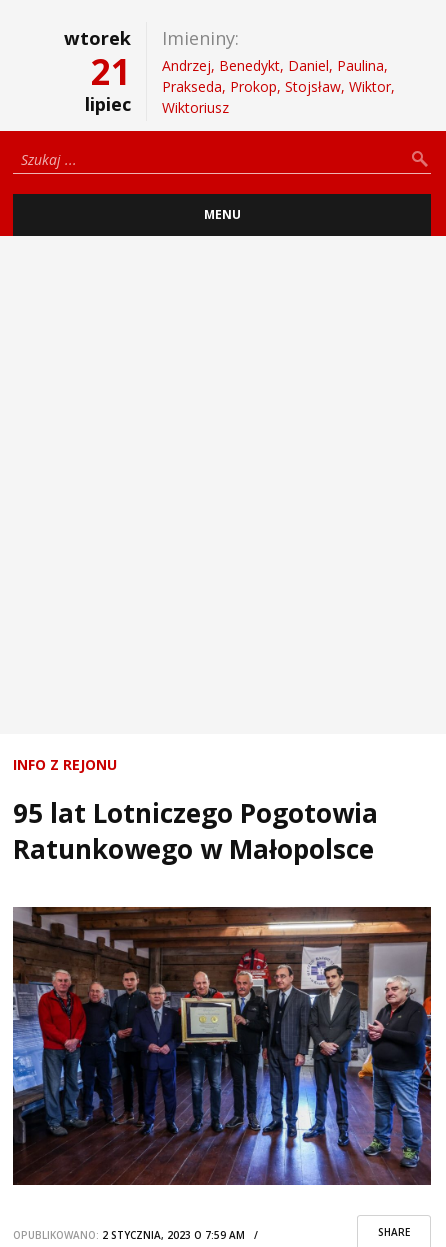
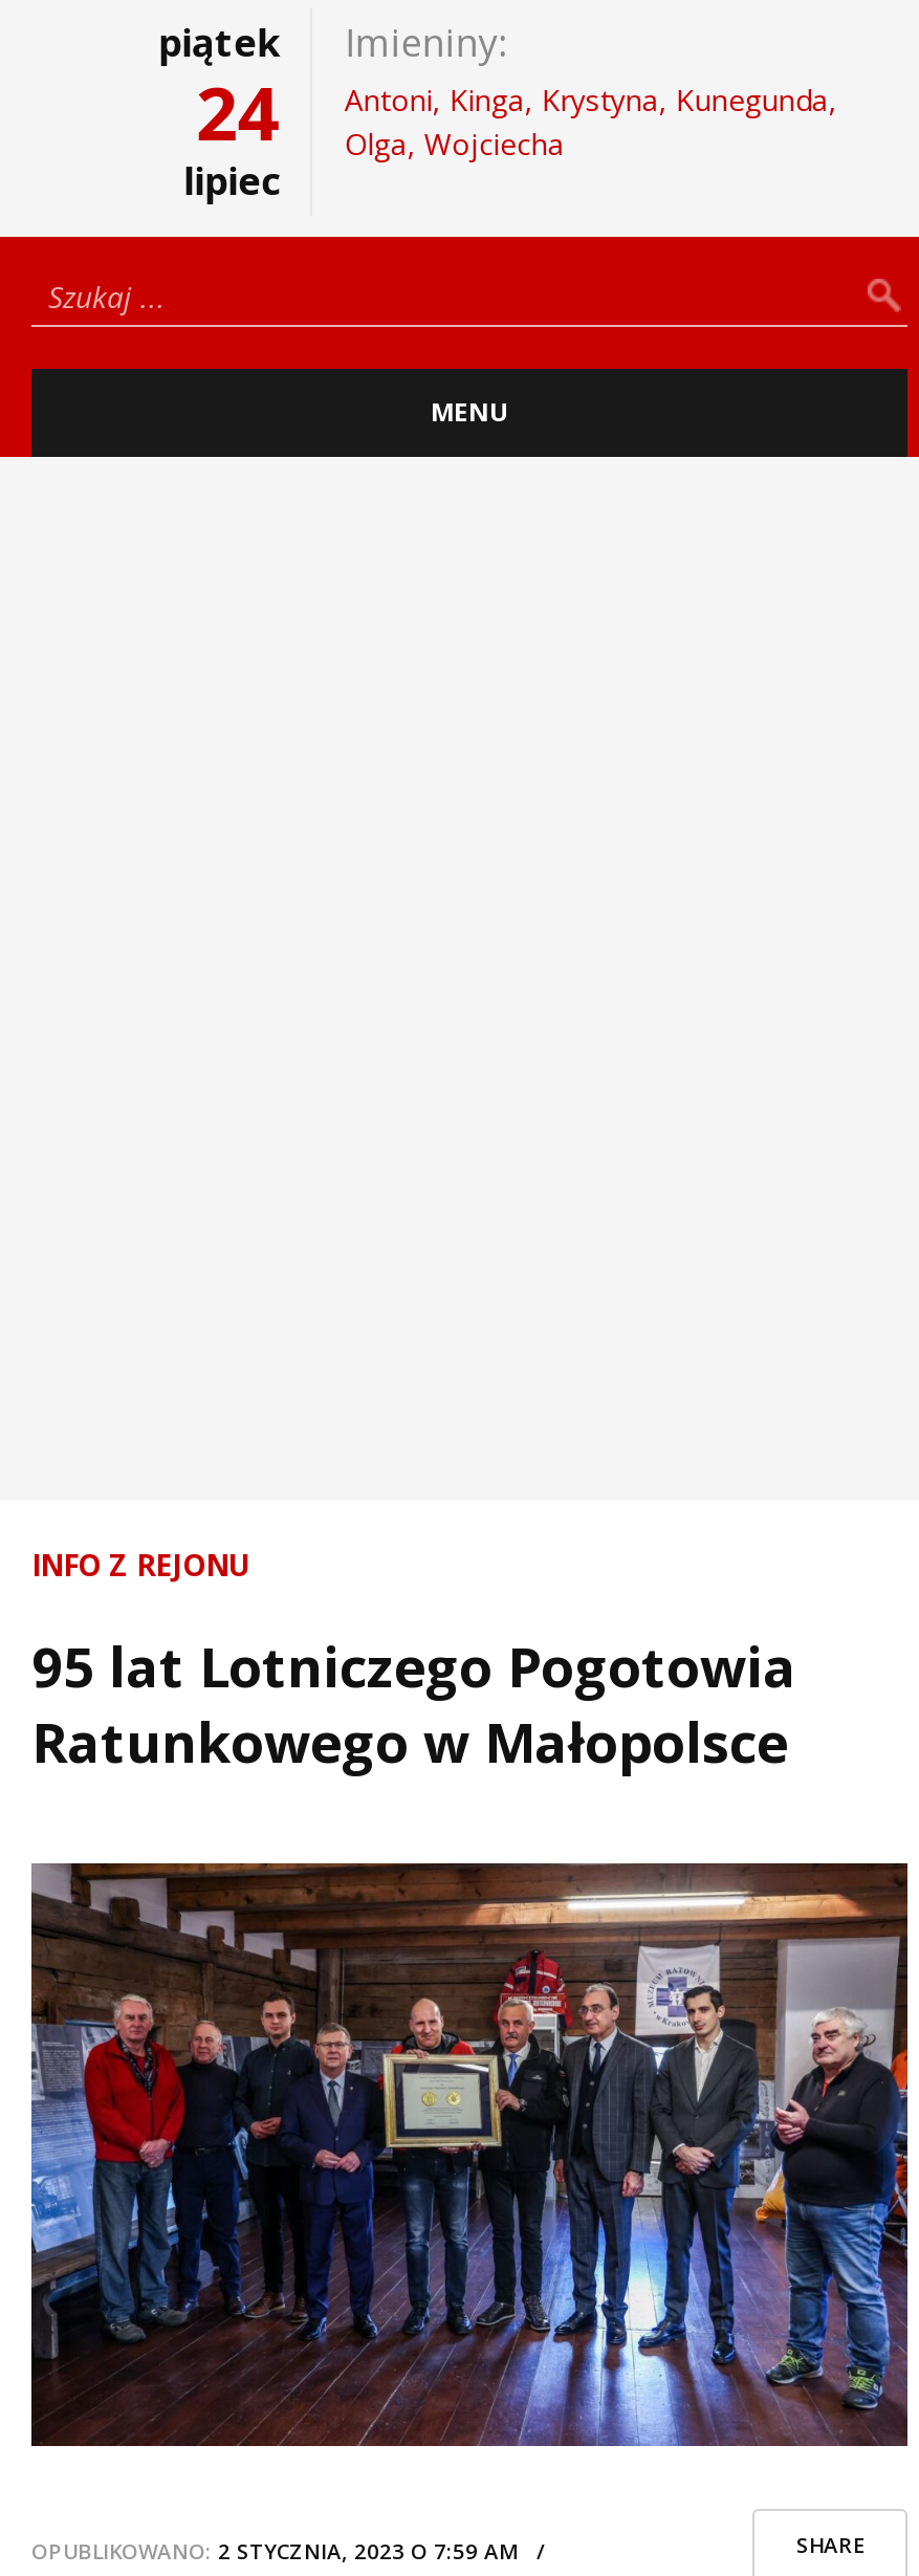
[64,26,131,95] wtorek | 21 -> [158,16,279,161] piątek | 24
[162,56,395,117] Andrzej, Benedykt, Daniel, Paulina, | Prakseda, Prokop, Stojsław, Wiktor, | Wiktoriusz -> [344,79,837,163] Antoni, Kinga, Krystyna, Kunegunda, | Olga, Wojciecha

